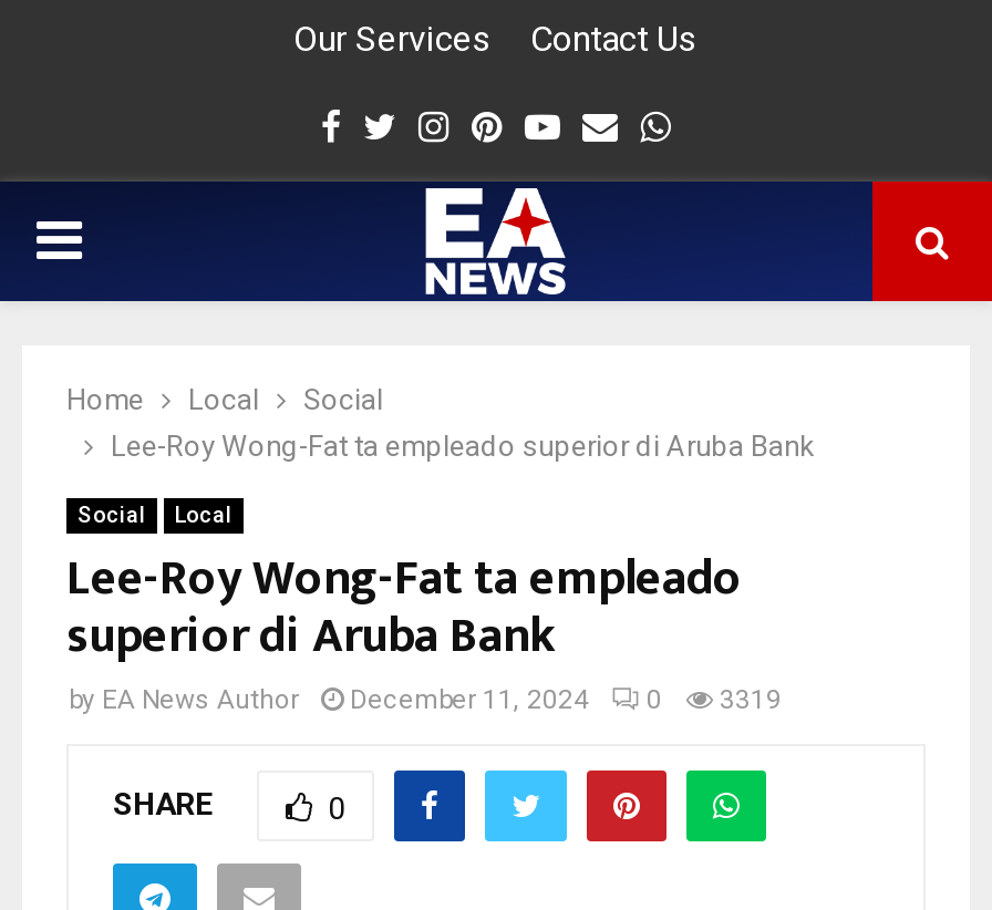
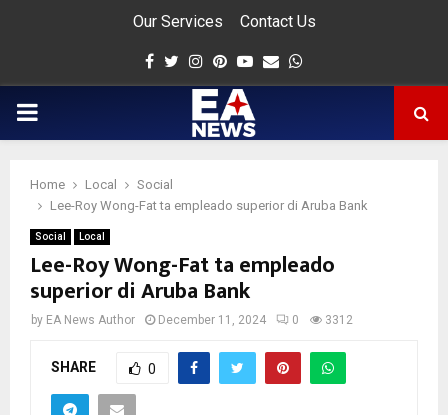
[69,684,782,715] by EA News Author December 11, 2024 0 3319 -> [31,313,353,327] by EA News Author December 11, 2024 0 3312

